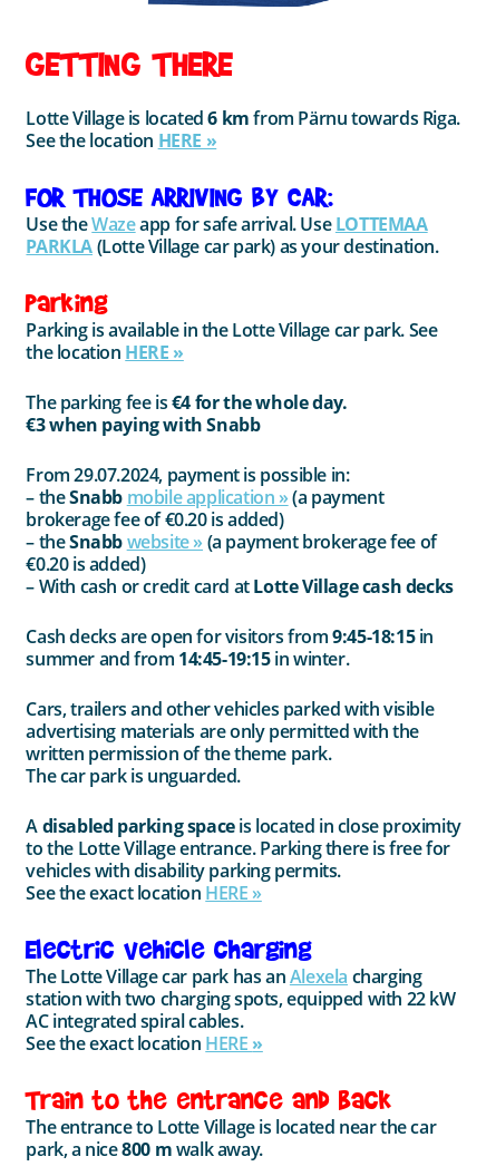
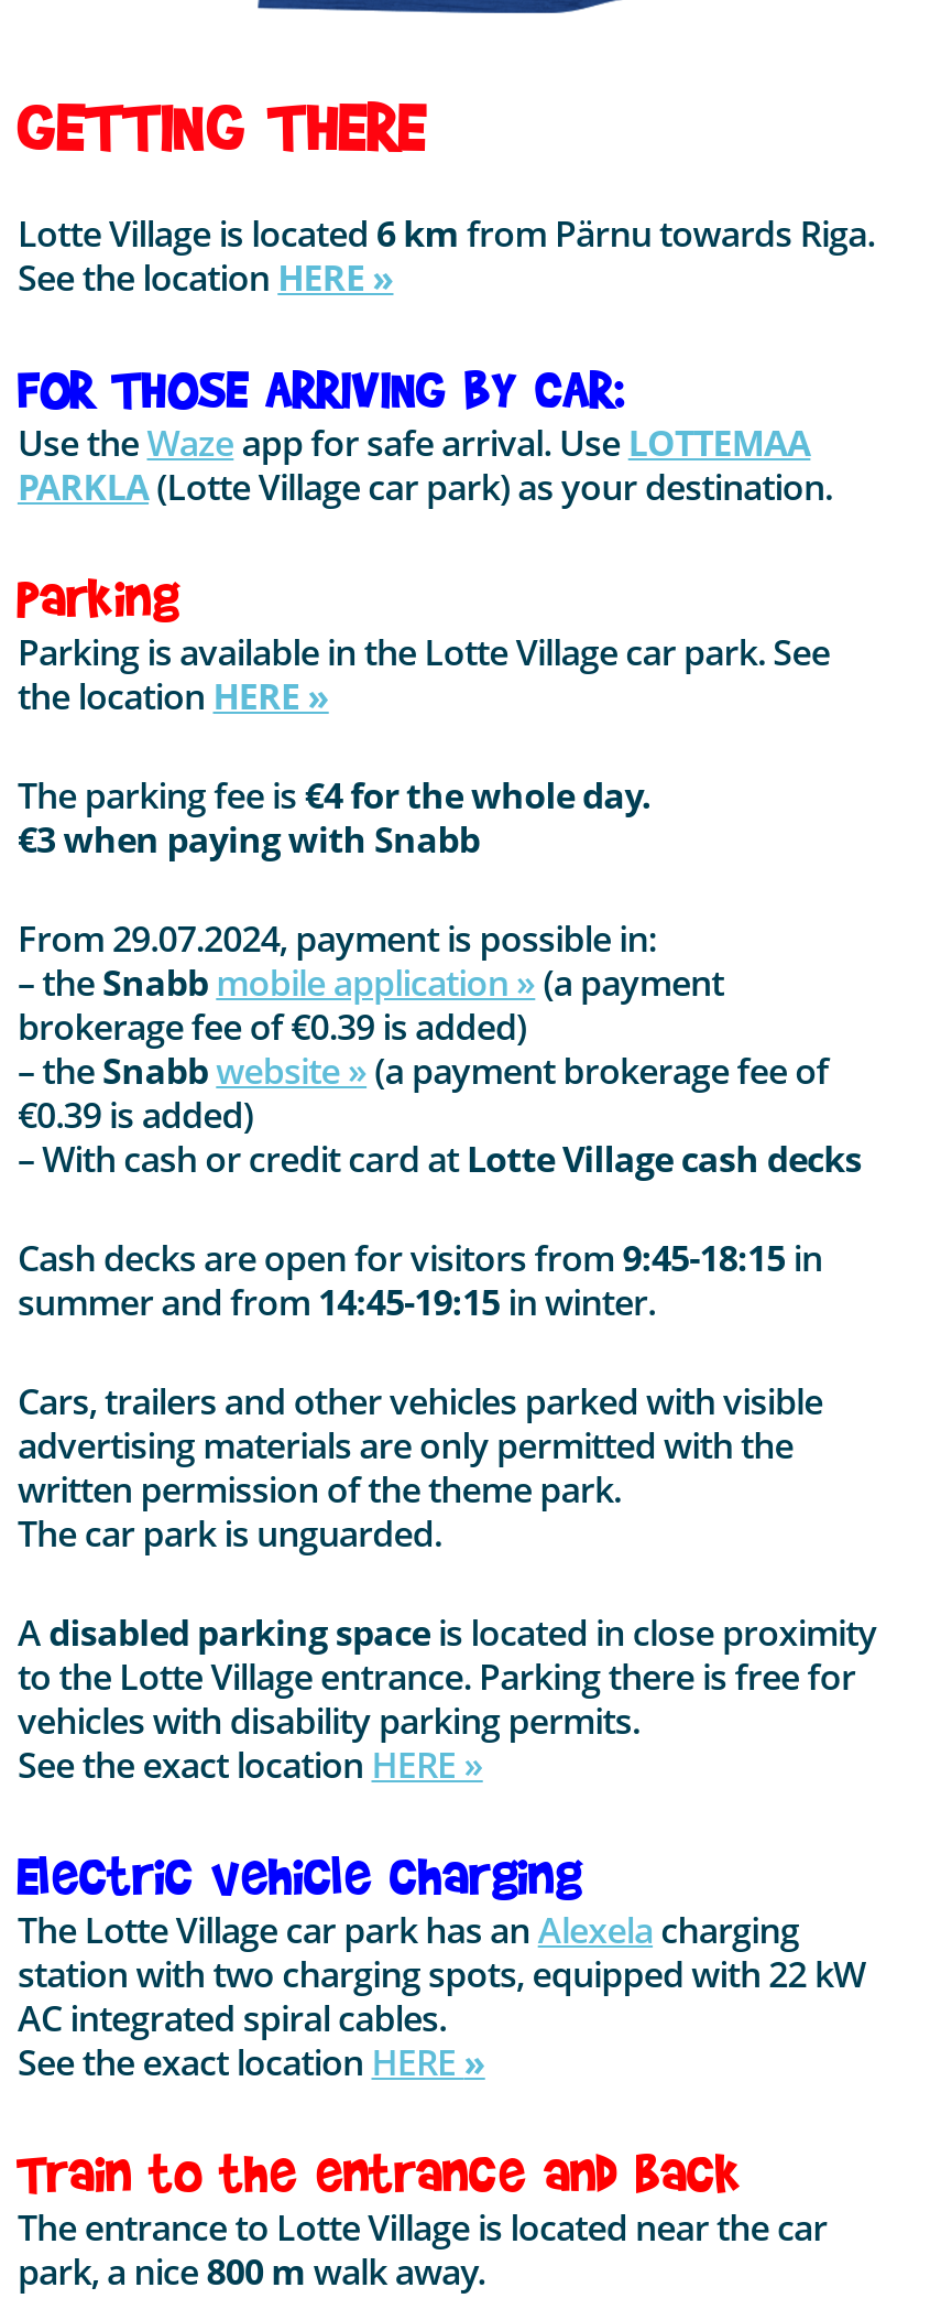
[26,507,284,531] brokerage fee of €0.20 is added) -> [17,1002,526,1050] brokerage fee of €0.39 is added)
[26,552,145,576] €0.20 is added) -> [17,1090,253,1139] €0.39 is added)

